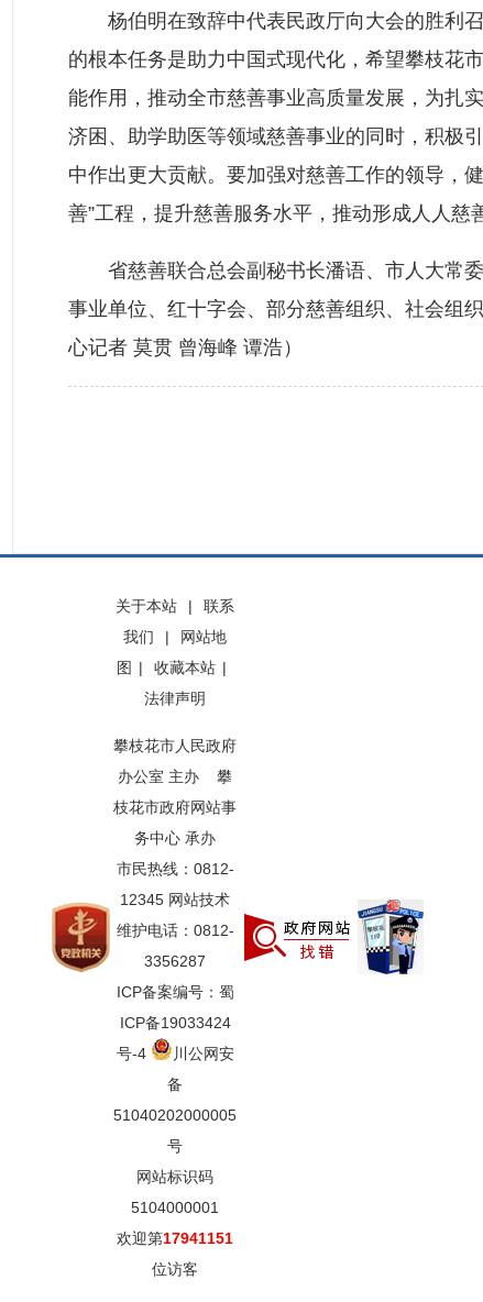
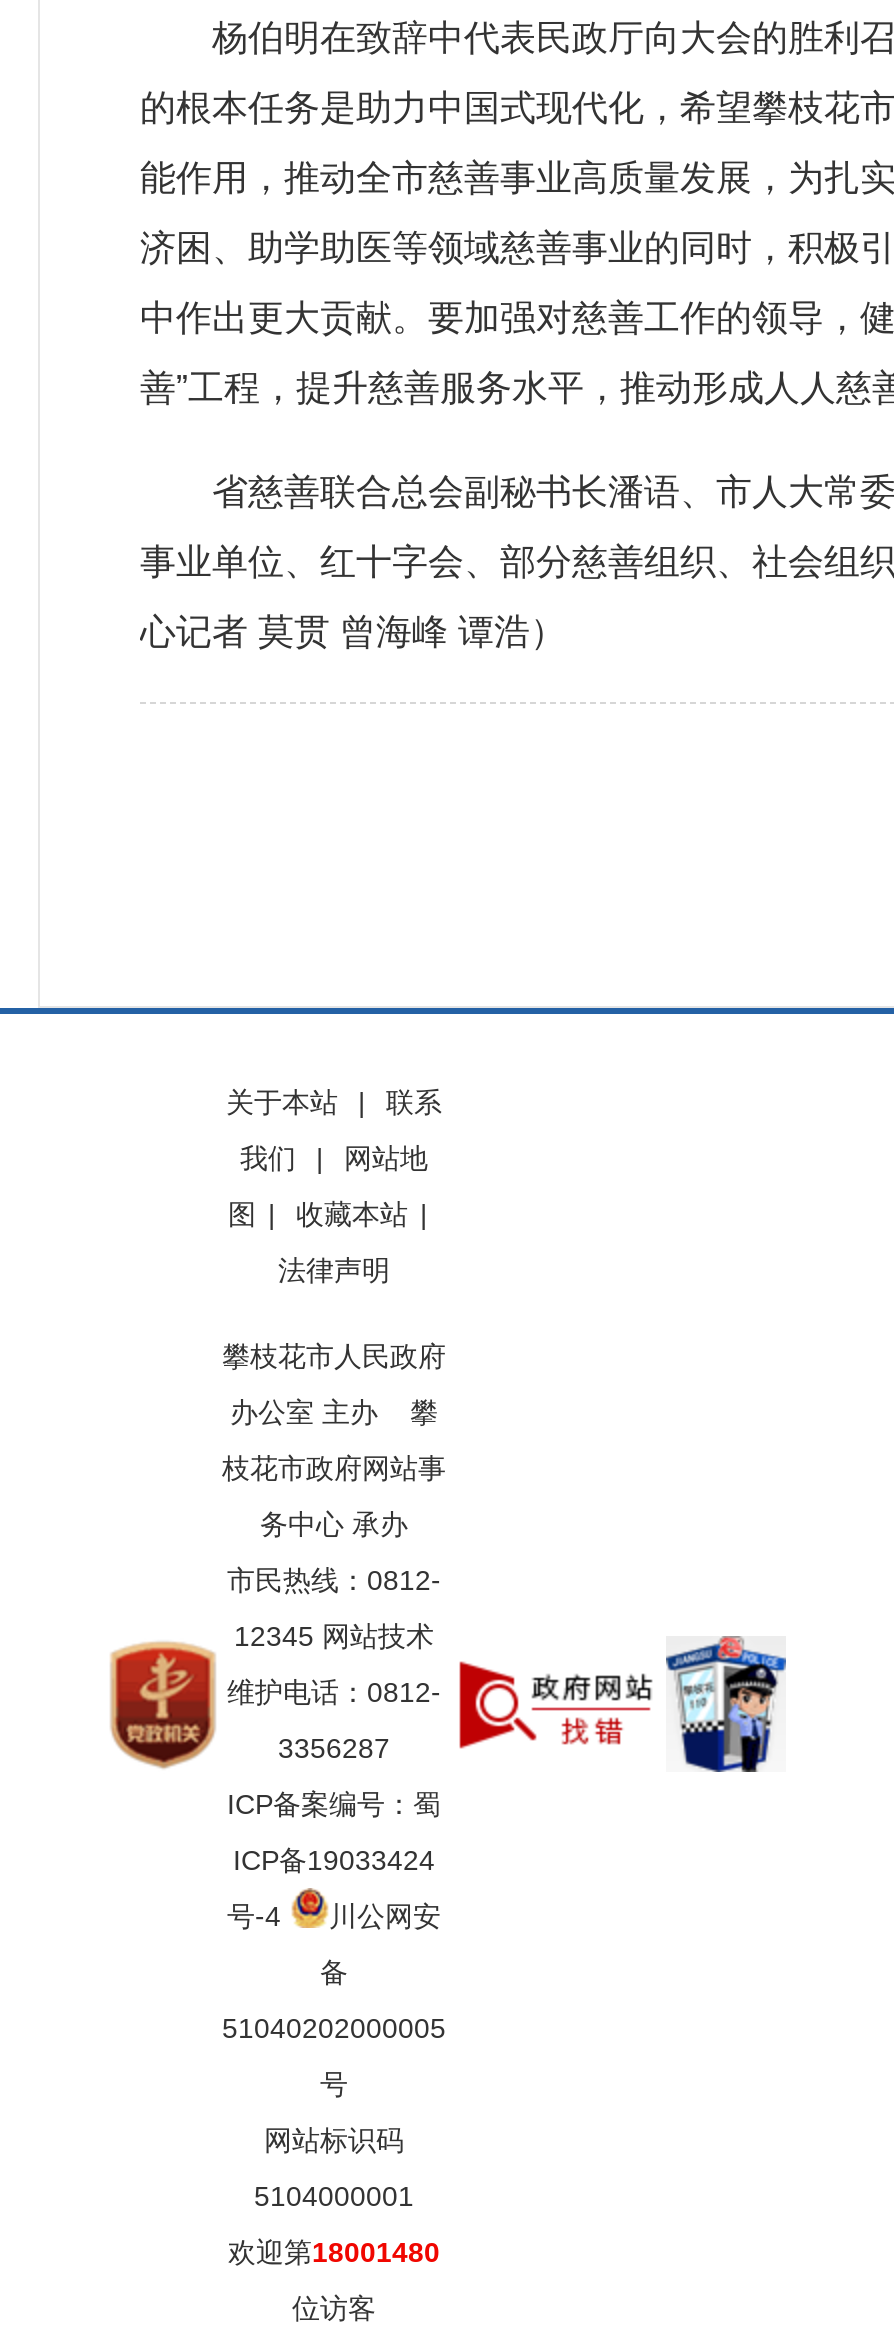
[117,1229,233,1247] 欢迎第17941151 -> [228,2236,440,2268] 欢迎第18001480

